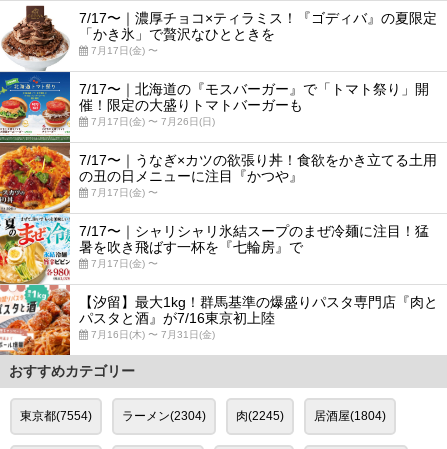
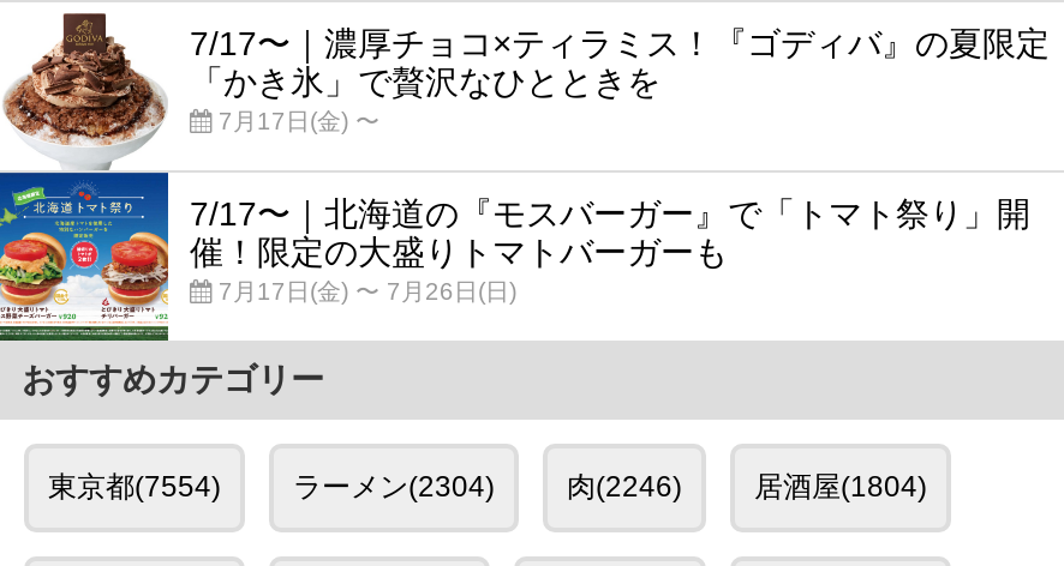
[3,142,438,356] [image] | 7/17〜｜うなぎ×カツの欲張り丼！食欲をかき立てる土用 | の丑の日メニューに注目『かつや』 | 7月17日(金) 〜 | 7/17〜｜シャリシャリ氷結スープのまぜ冷麺に注目！猛 | 暑を吹き飛ばす一杯を『七輪房』で | 7月17日(金) 〜 | 【汐留】最大1kg！群馬基準の爆盛りパスタ専門店『肉と | パスタと酒』が7/16東京初上陸 | 7月16日(木) 〜 7月31日(金) -> none
[236,409,284,423] 肉(2245) -> [567,470,682,503] 肉(2246)

